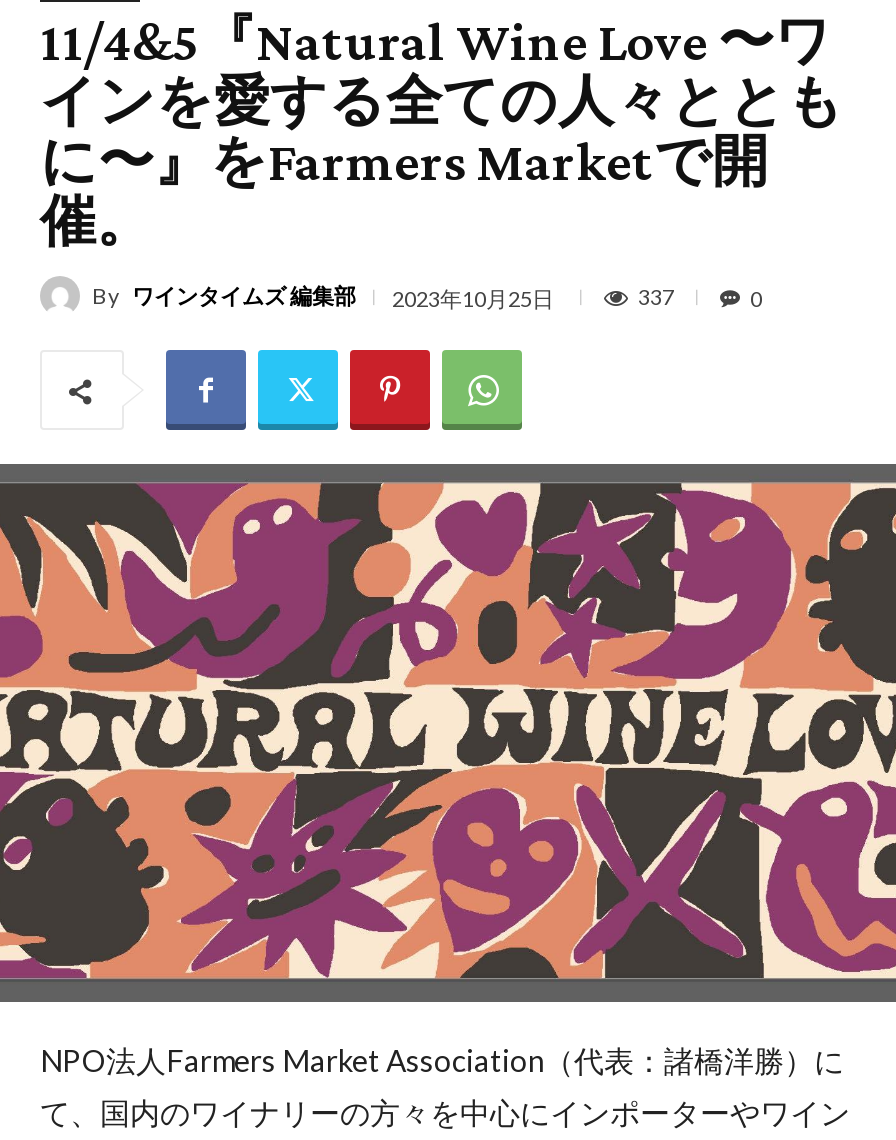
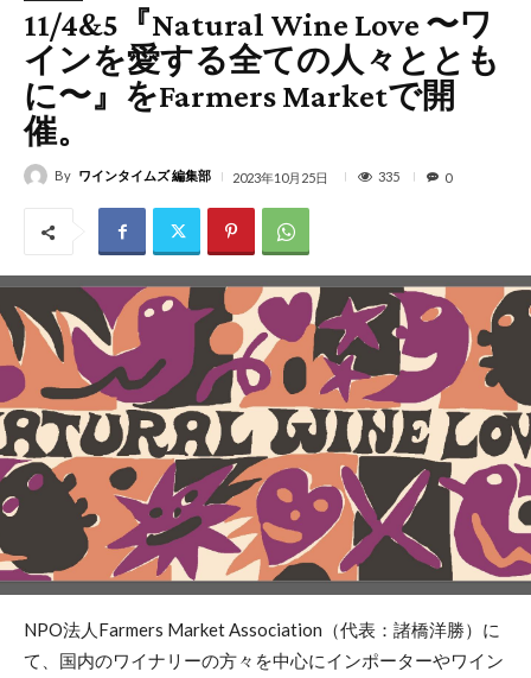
[638,284,674,310] 337 -> [378,169,399,184] 335

